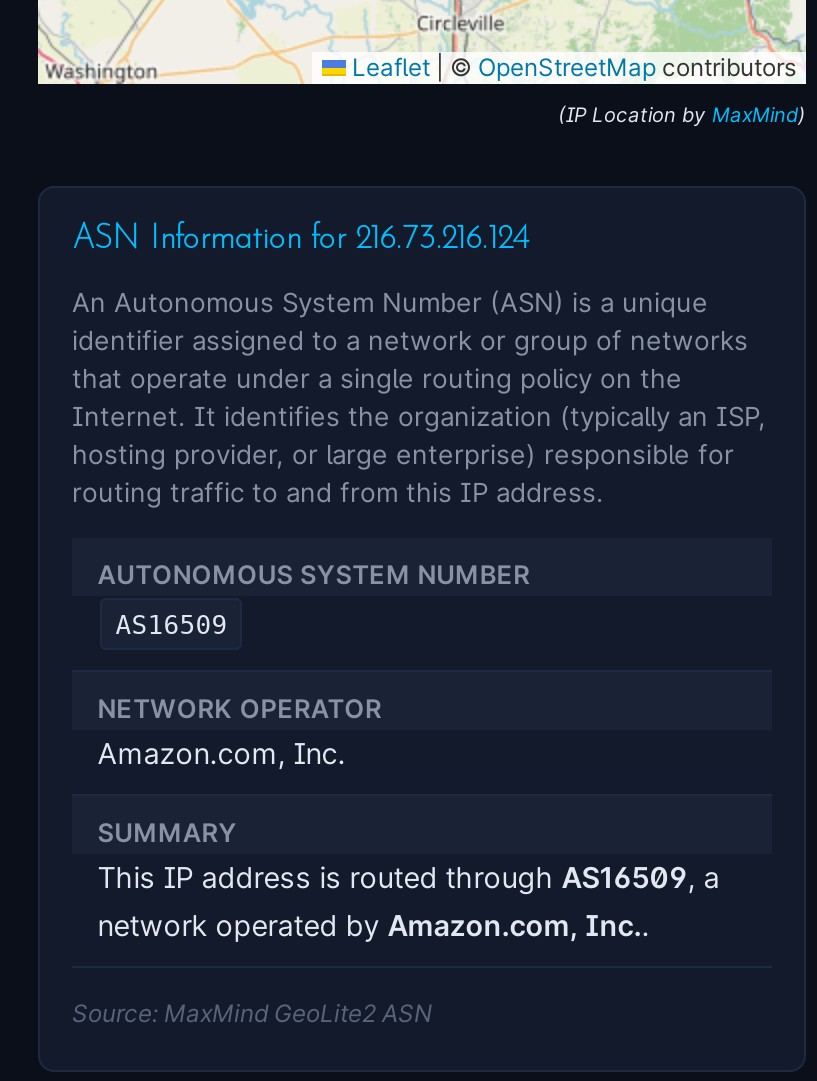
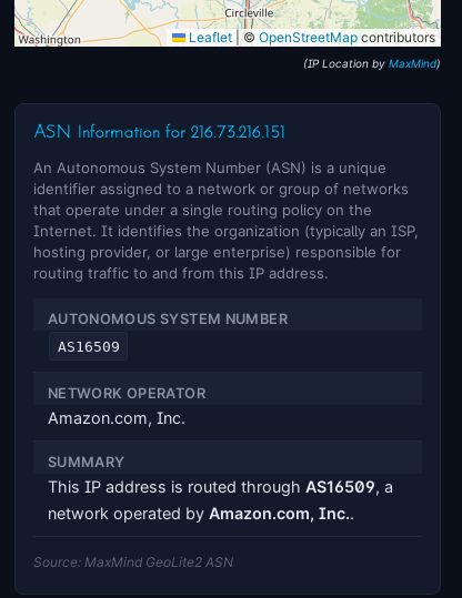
[72,224,530,256] ASN Information for 216.73.216.124 -> [33,124,285,142] ASN Information for 216.73.216.151

